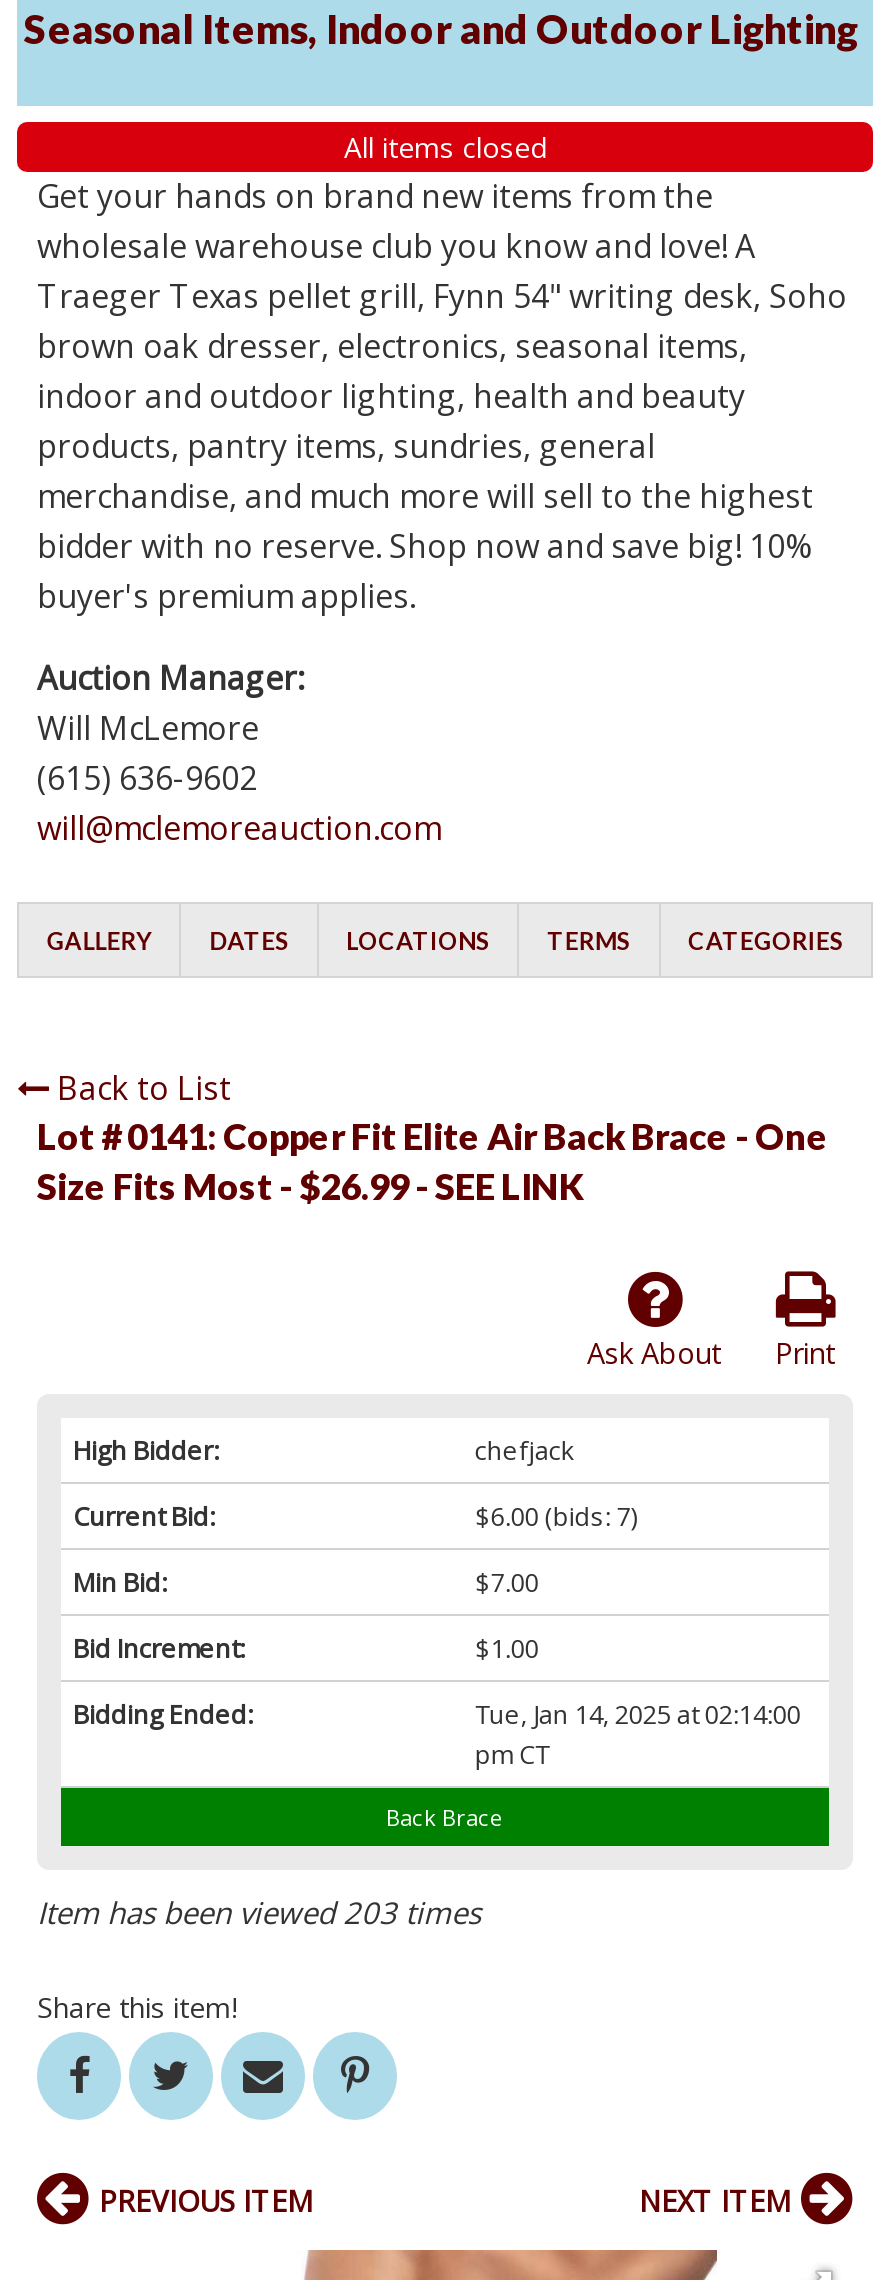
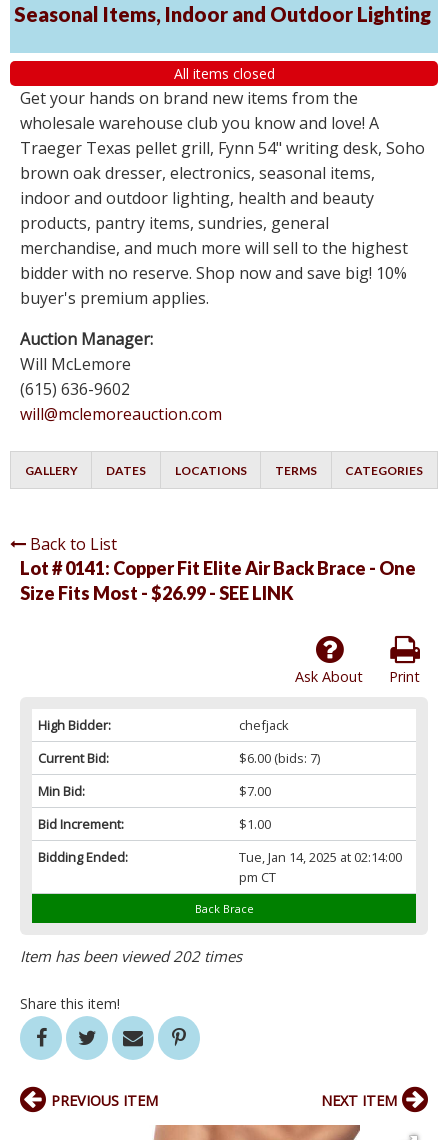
[37,1892,481,1932] Item has been viewed 203 times -> [20,946,242,966] Item has been viewed 202 times

